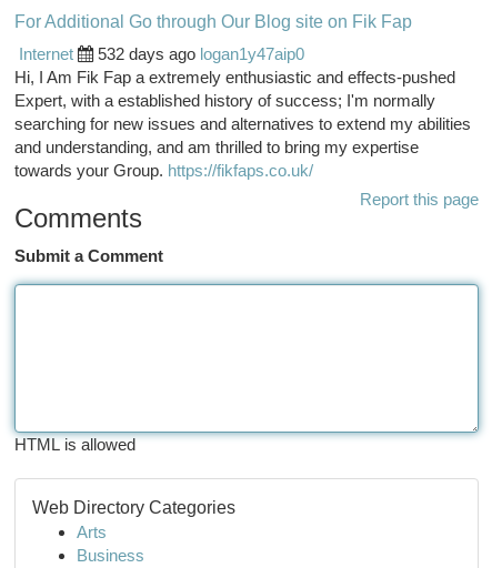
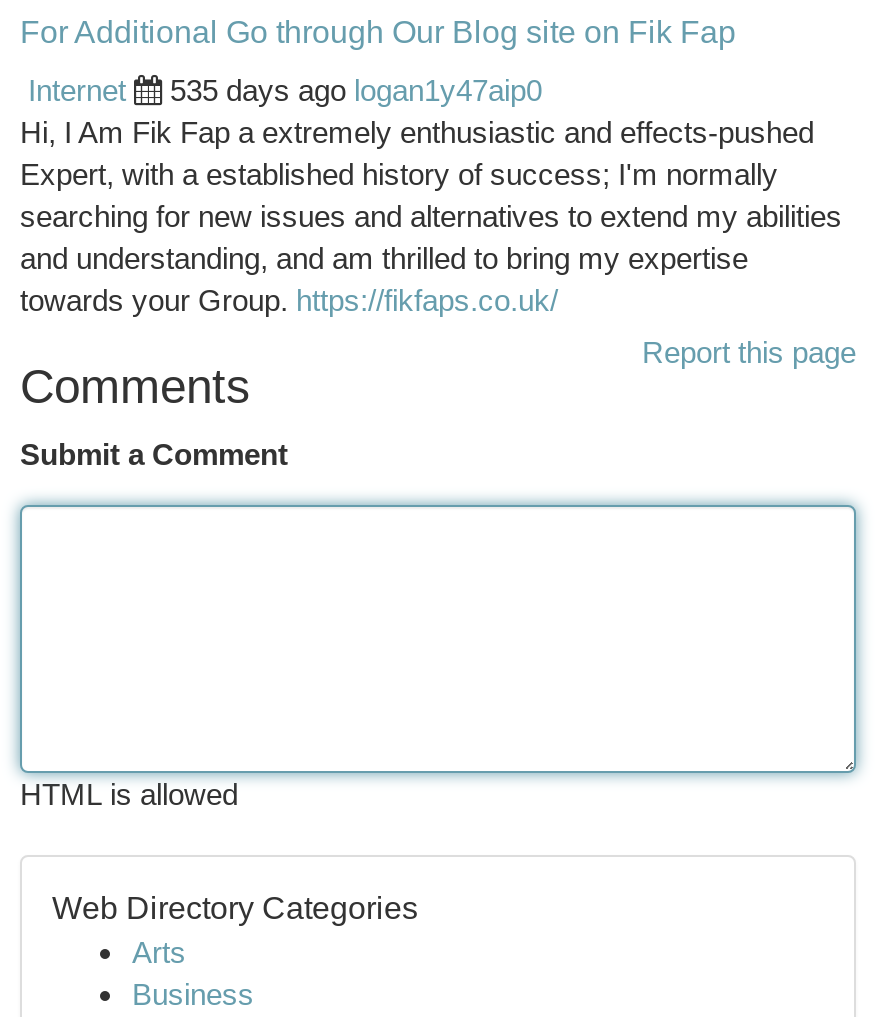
[98,44,304,63] 532 days ago logan1y47aip0 -> [170,73,542,107] 535 days ago logan1y47aip0

